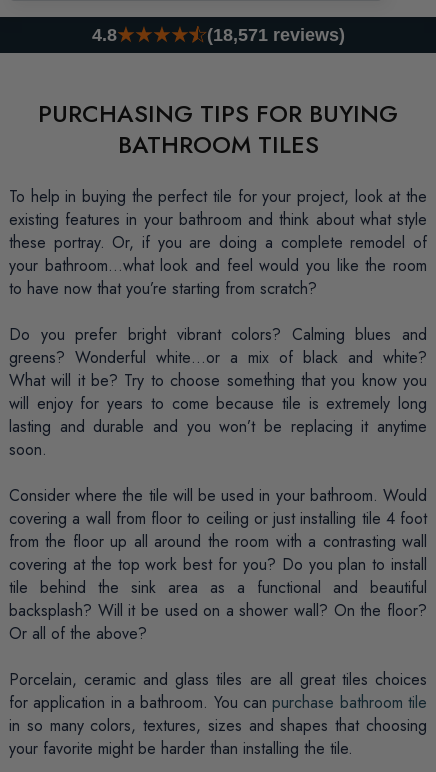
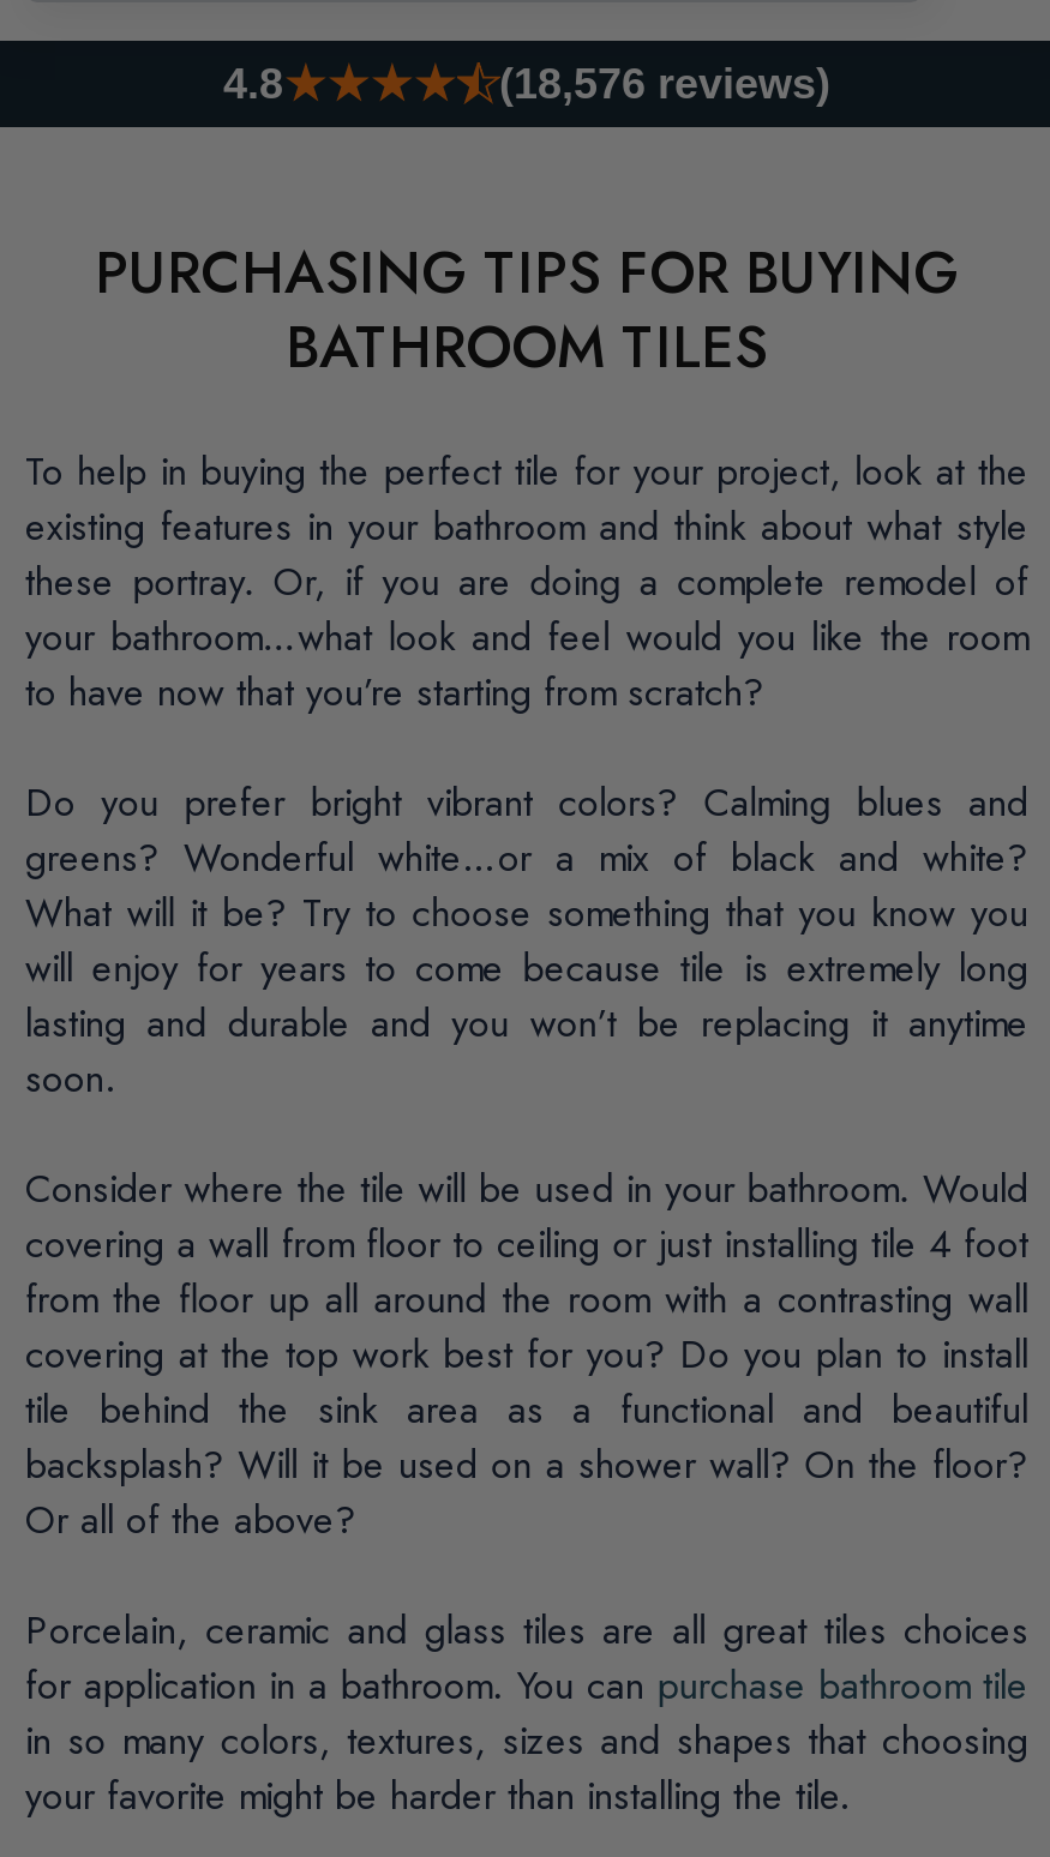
[206,24,344,44] (18,571 reviews) -> [499,59,830,107] (18,576 reviews)

